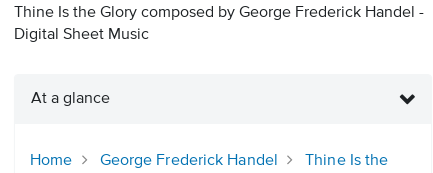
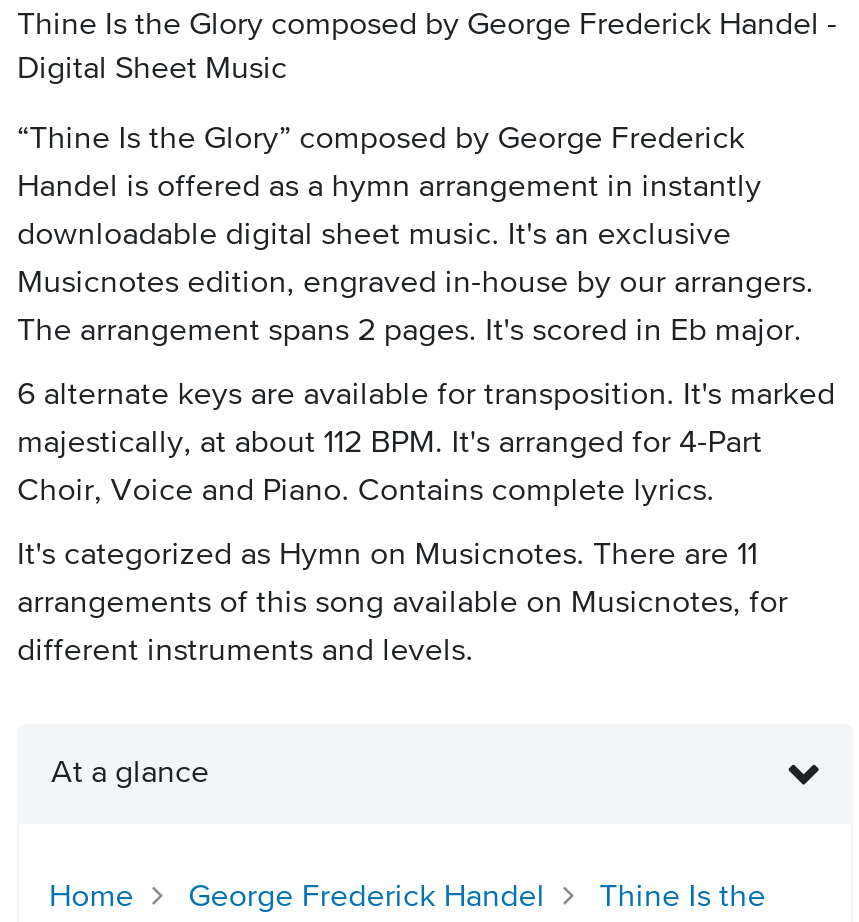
none -> [17,125,835,669] “Thine Is the Glory” composed by George Frederick | Handel is offered as a hymn arrangement in instantly | downloadable digital sheet music. It's an exclusive | Musicnotes edition, engraved in-house by our arrangers. | The arrangement spans 2 pages. It's scored in Eb major. | 6 alternate keys are available for transposition. It's marked | majestically, at about 112 BPM. It's arranged for 4-Part | Choir, Voice and Piano. Contains complete lyrics. | It's categorized as Hymn on Musicnotes. There are 11 | arrangements of this song available on Musicnotes, for | different instruments and levels.

